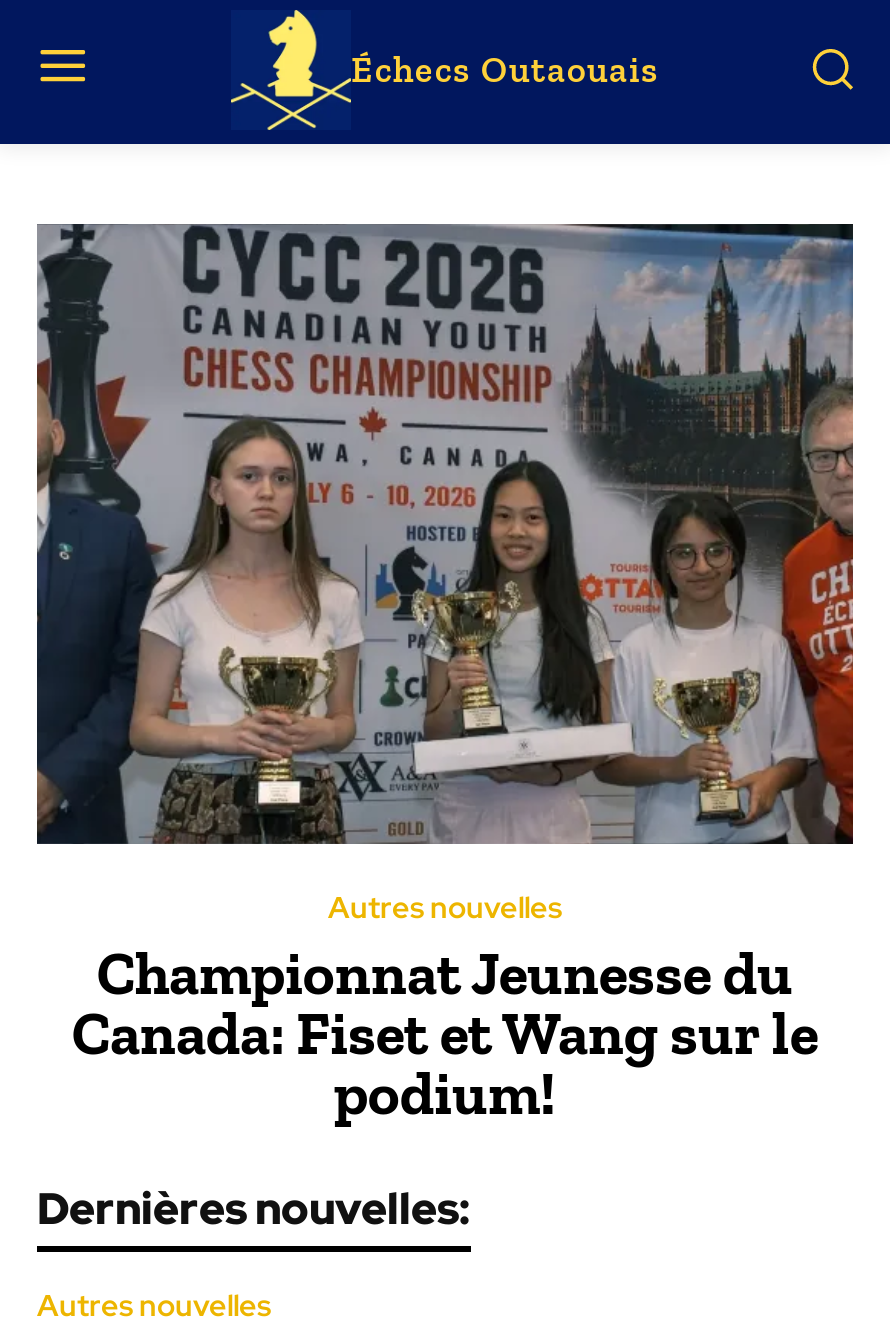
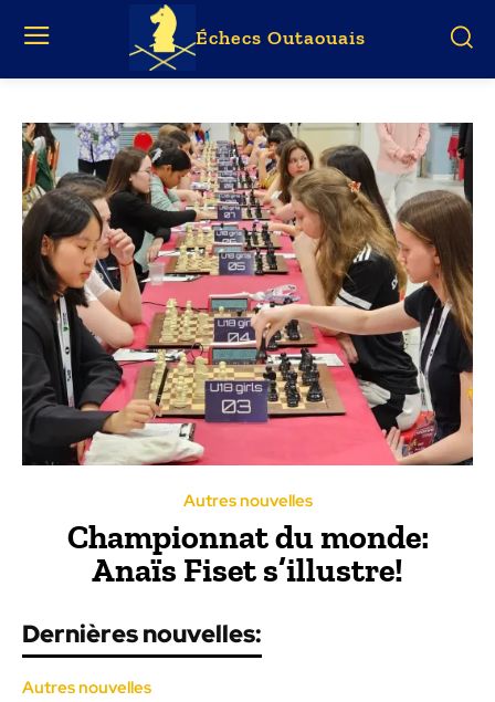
[35,222,855,846] [image] -> [21,122,474,467] [image]
[72,938,818,1130] Championnat Jeunesse du | Canada: Fiset et Wang sur le | podium! -> [67,517,428,590] Championnat du monde: | Anaïs Fiset s’illustre!

